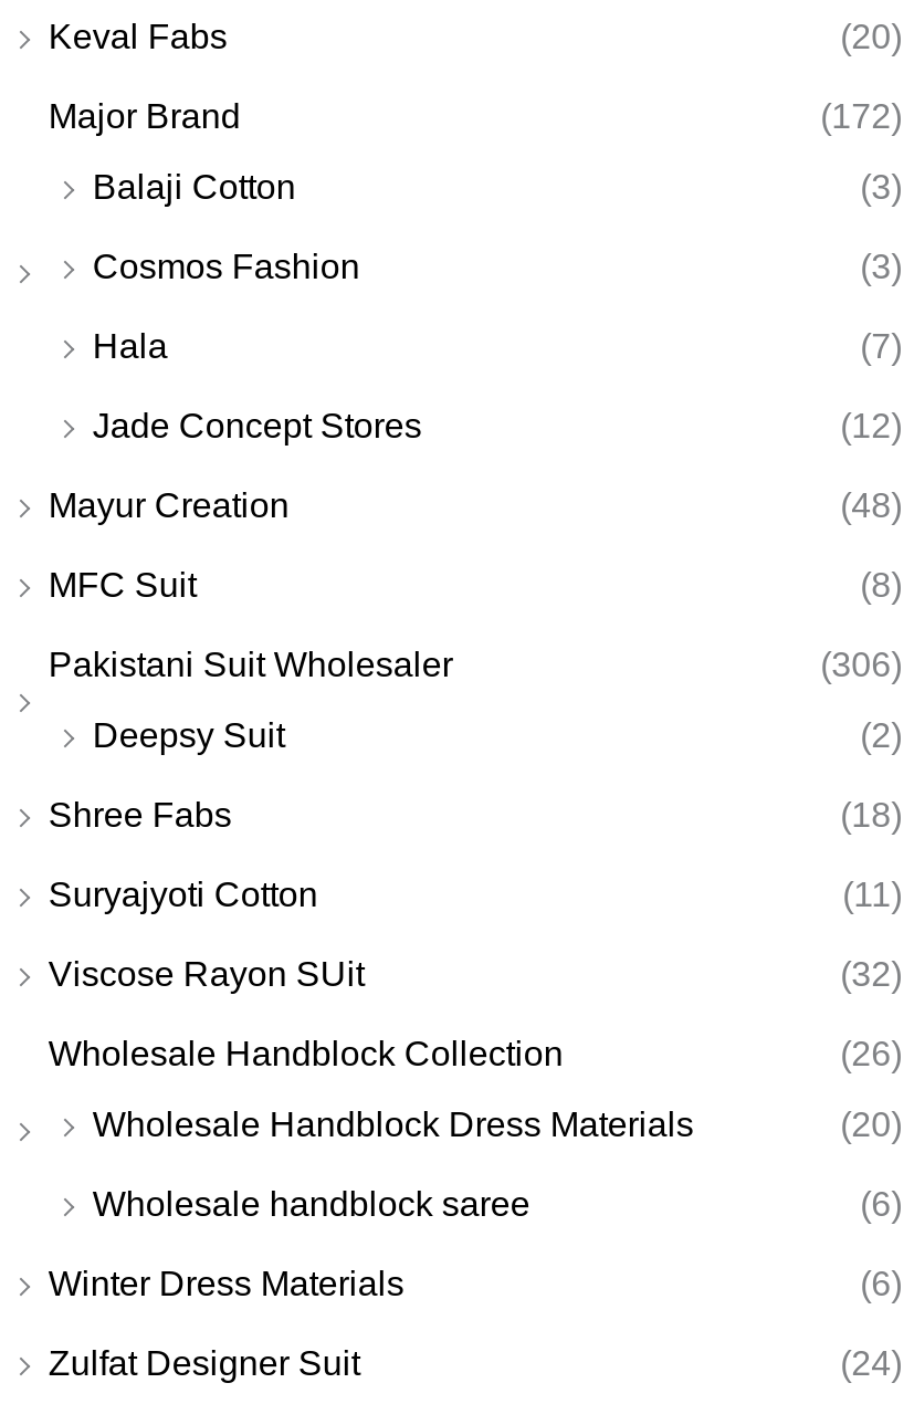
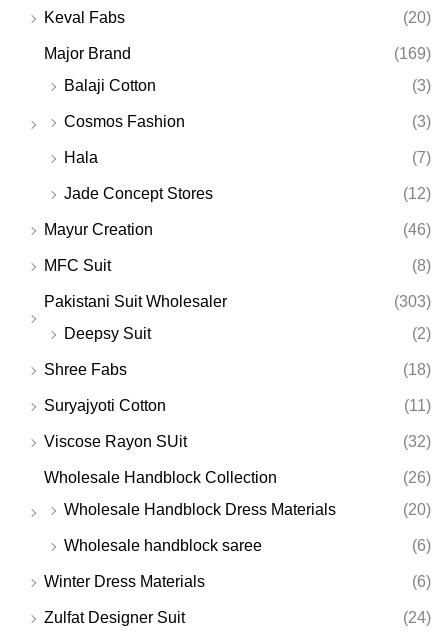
[820,98,902,135] (172) -> [394,45,431,62] (169)
[840,487,902,524] (48) -> [403,221,431,238] (46)
[820,646,902,684] (306) -> [394,293,431,310] (303)

